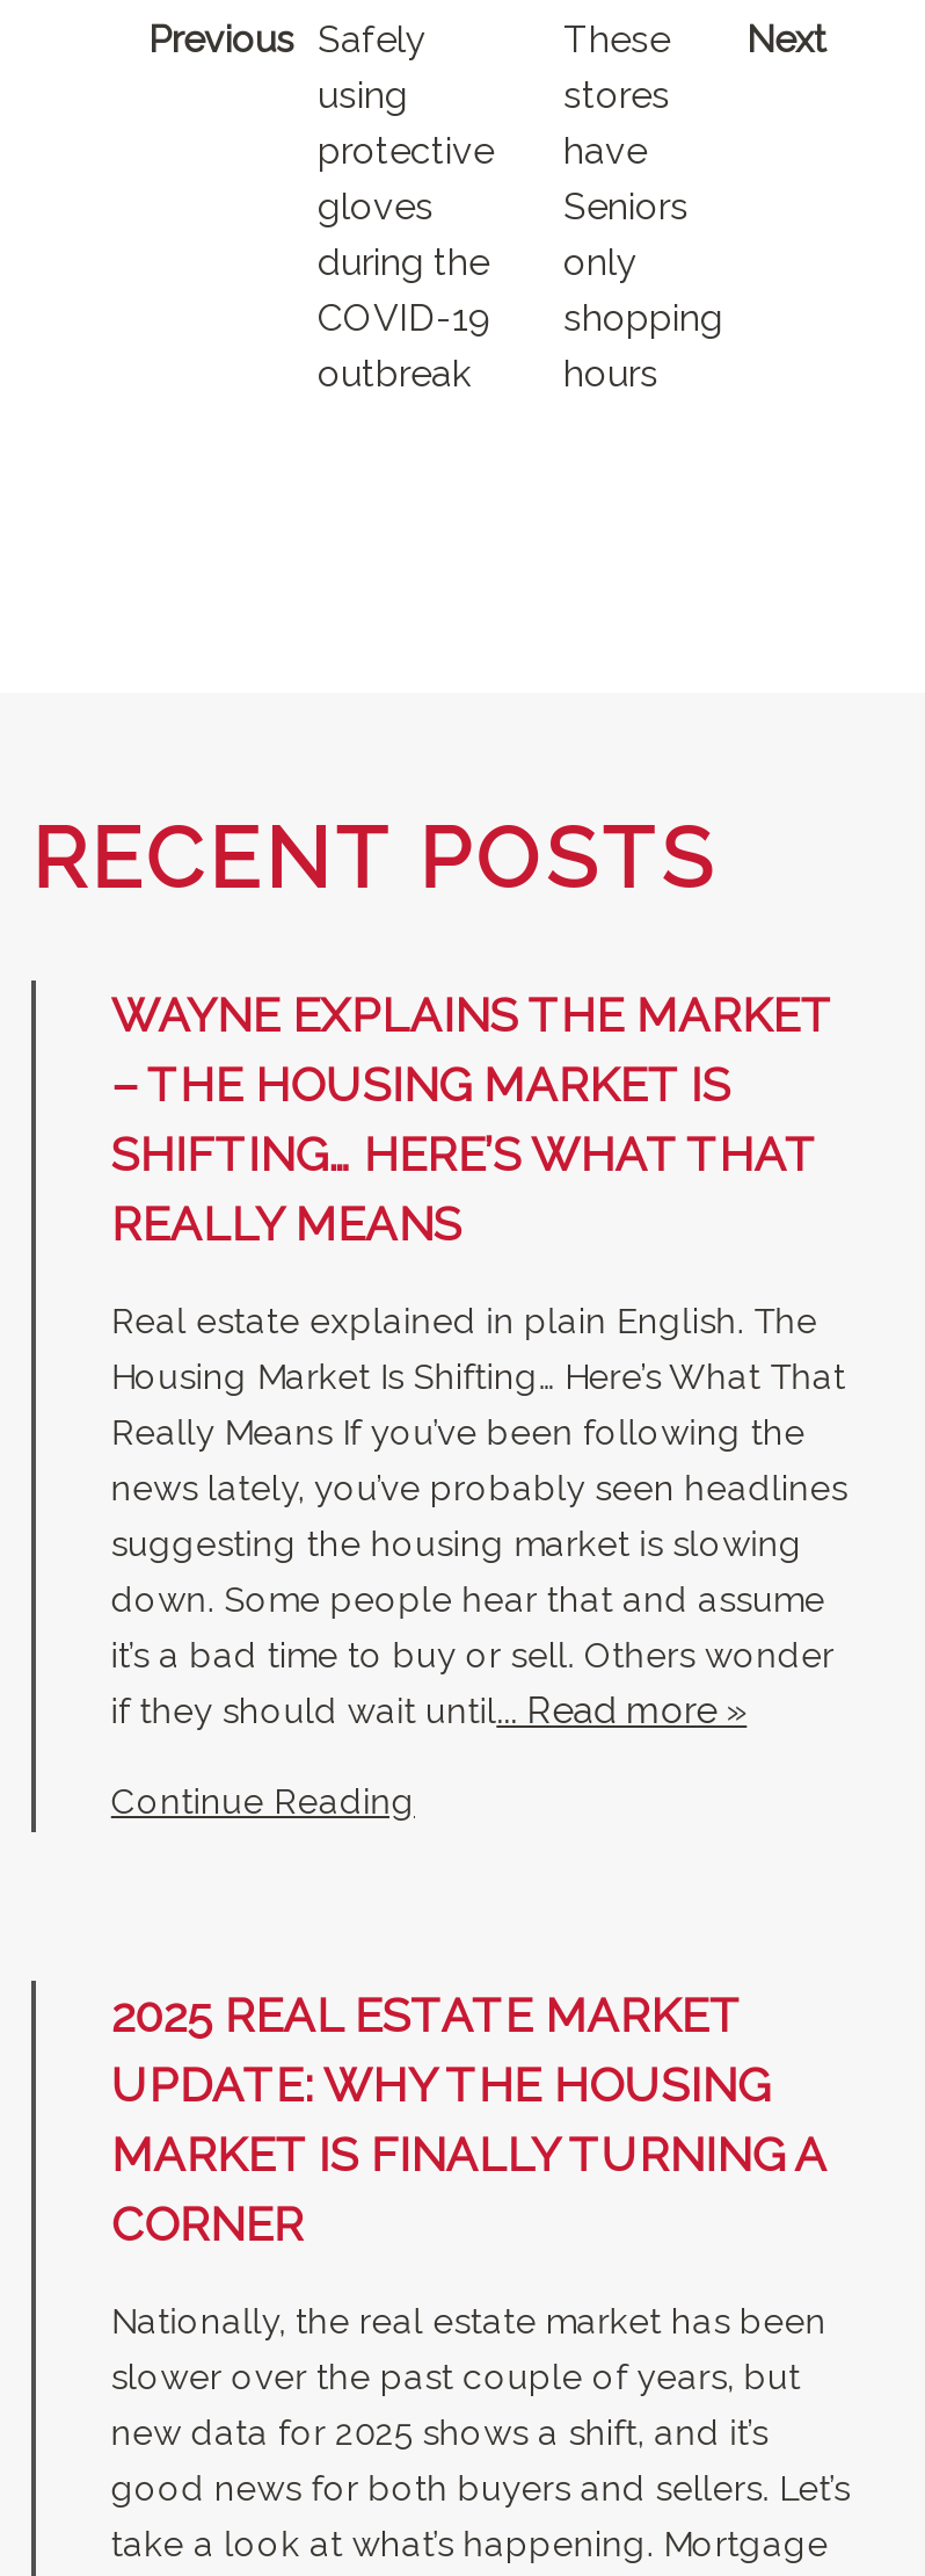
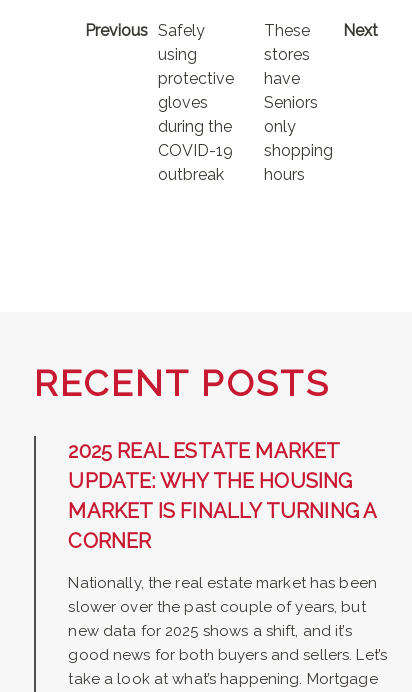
[111,988,847,1823] WAYNE EXPLAINS THE MARKET | – THE HOUSING MARKET IS | SHIFTING… HERE’S WHAT THAT | REALLY MEANS | Real estate explained in plain English. The | Housing Market Is Shifting… Here’s What That | Really Means If you’ve been following the | news lately, you’ve probably seen headlines | suggesting the housing market is slowing | down. Some people hear that and assume | it’s a bad time to buy or sell. Others wonder | if they should wait until... Read more » | Continue Reading -> none

